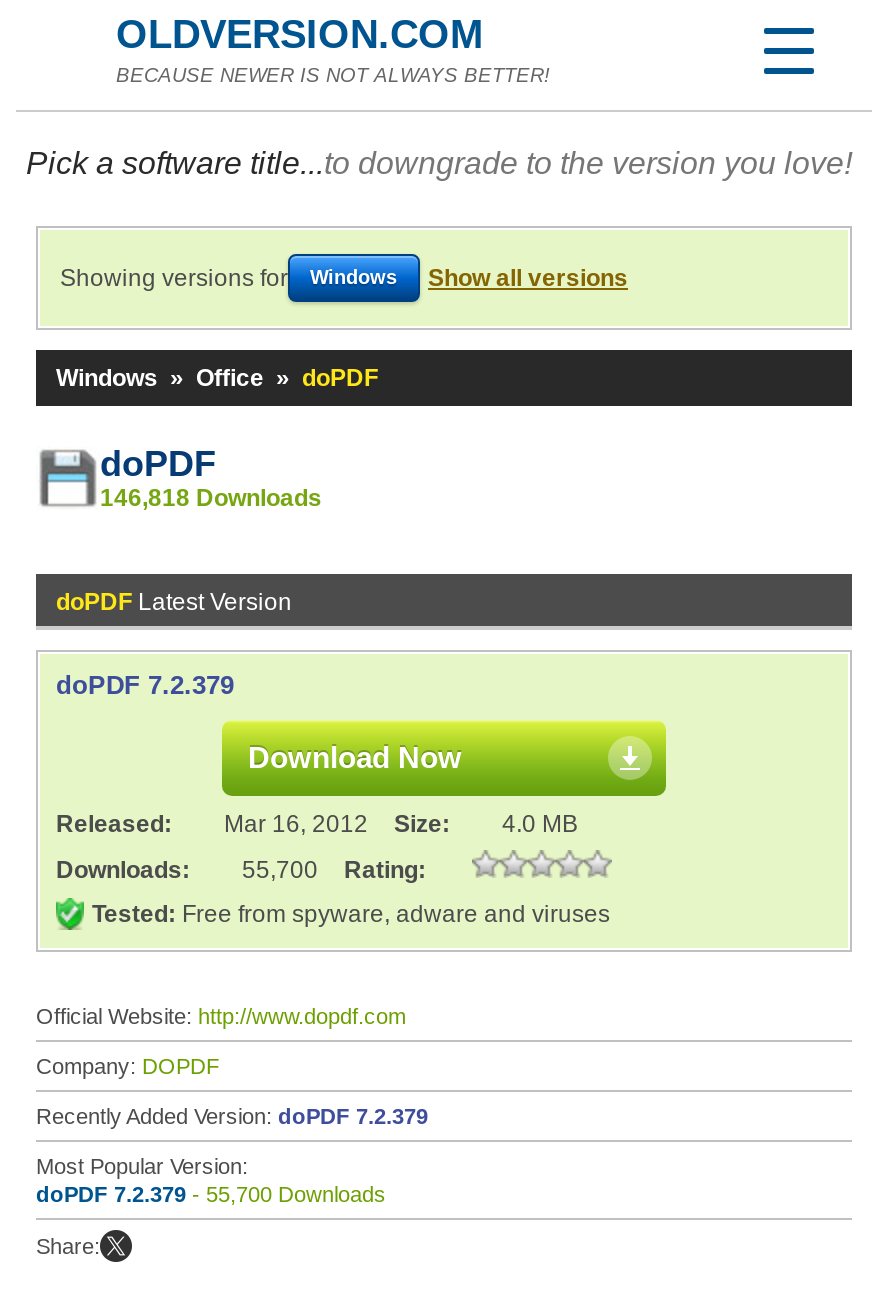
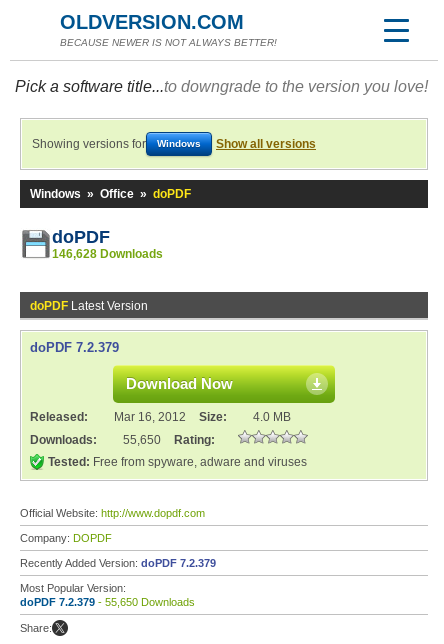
[100,484,322,512] 146,818 Downloads -> [52,247,163,261] 146,628 Downloads
[56,856,426,884] Downloads: 55,700 Rating: -> [30,433,215,447] Downloads: 55,650 Rating:
[36,1182,386,1206] doPDF 7.2.379 - 55,700 Downloads -> [20,596,195,608] doPDF 7.2.379 - 55,650 Downloads

